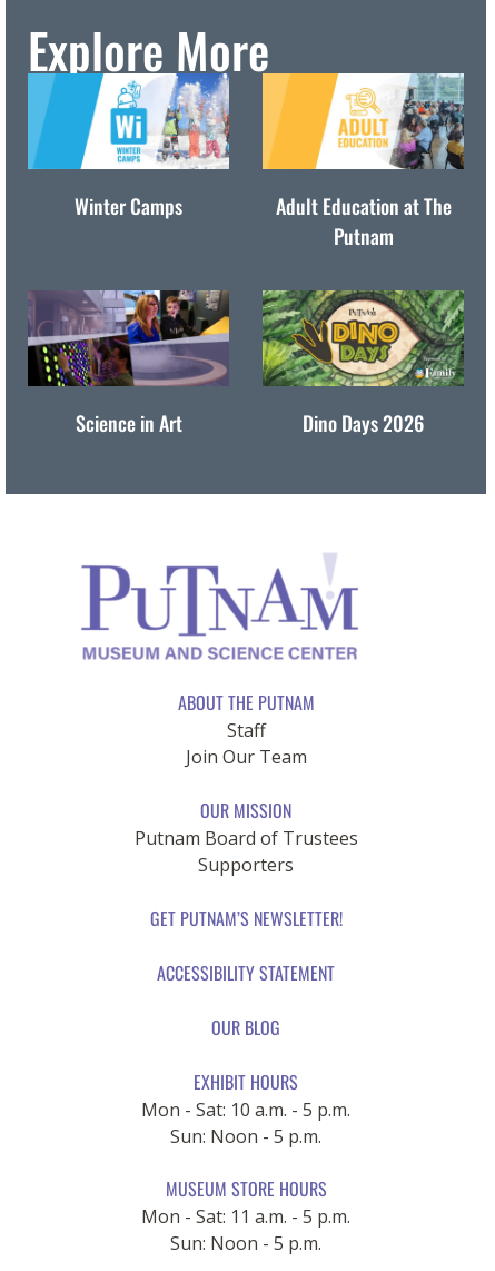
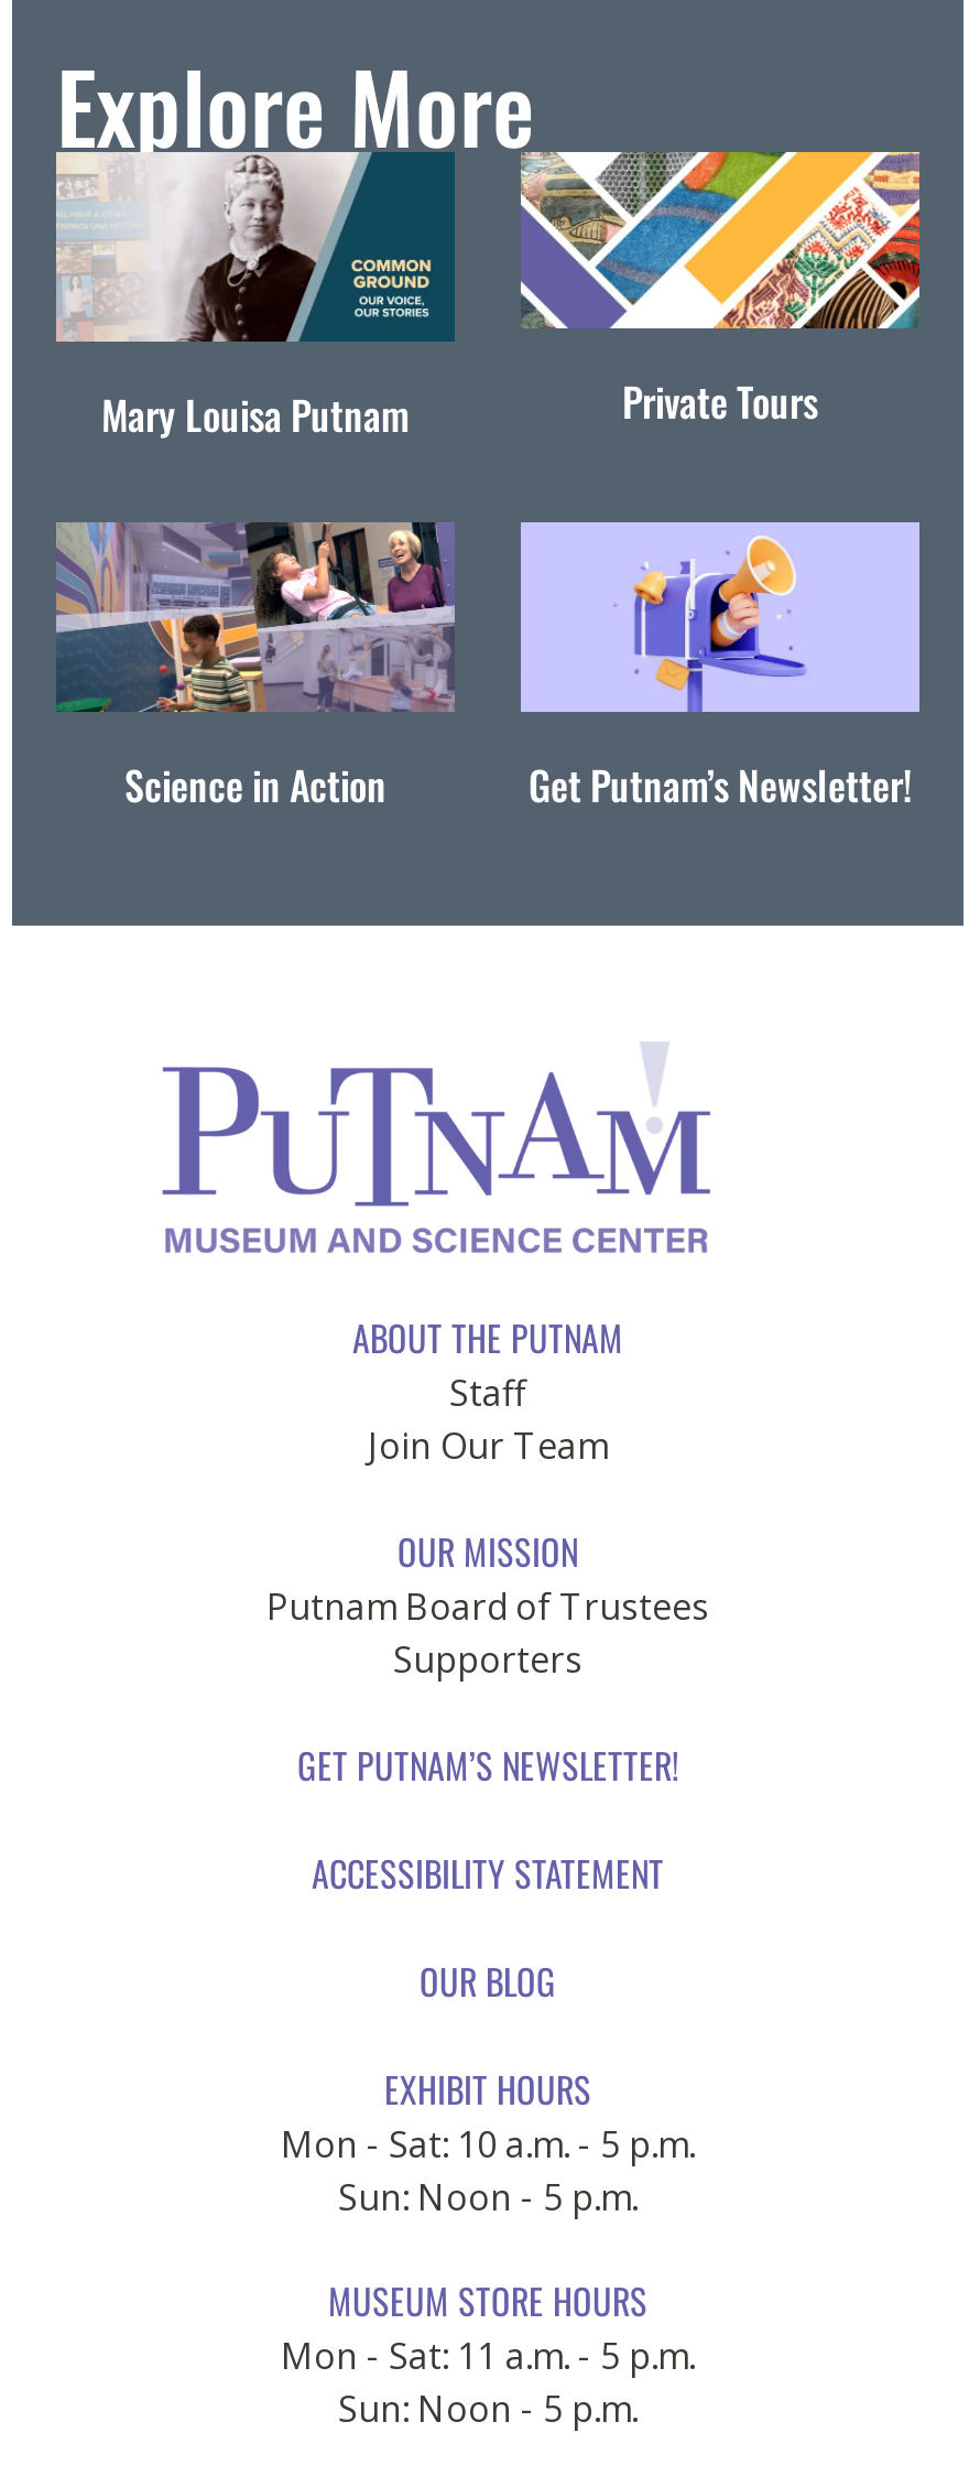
[75,72,465,250] [image] | Winter Camps | Adult Education at The | Putnam -> [101,150,922,443] [image] | Mary Louisa Putnam | Private Tours
[27,88,230,170] [image] -> [54,181,455,344] [image]
[27,289,424,437] [image] | Science in Art | Dino Days 2026 -> [56,520,912,813] [image] | Science in Action | Get Putnam’s Newsletter!
[261,289,465,371] [image] -> [519,520,922,714] [image]

